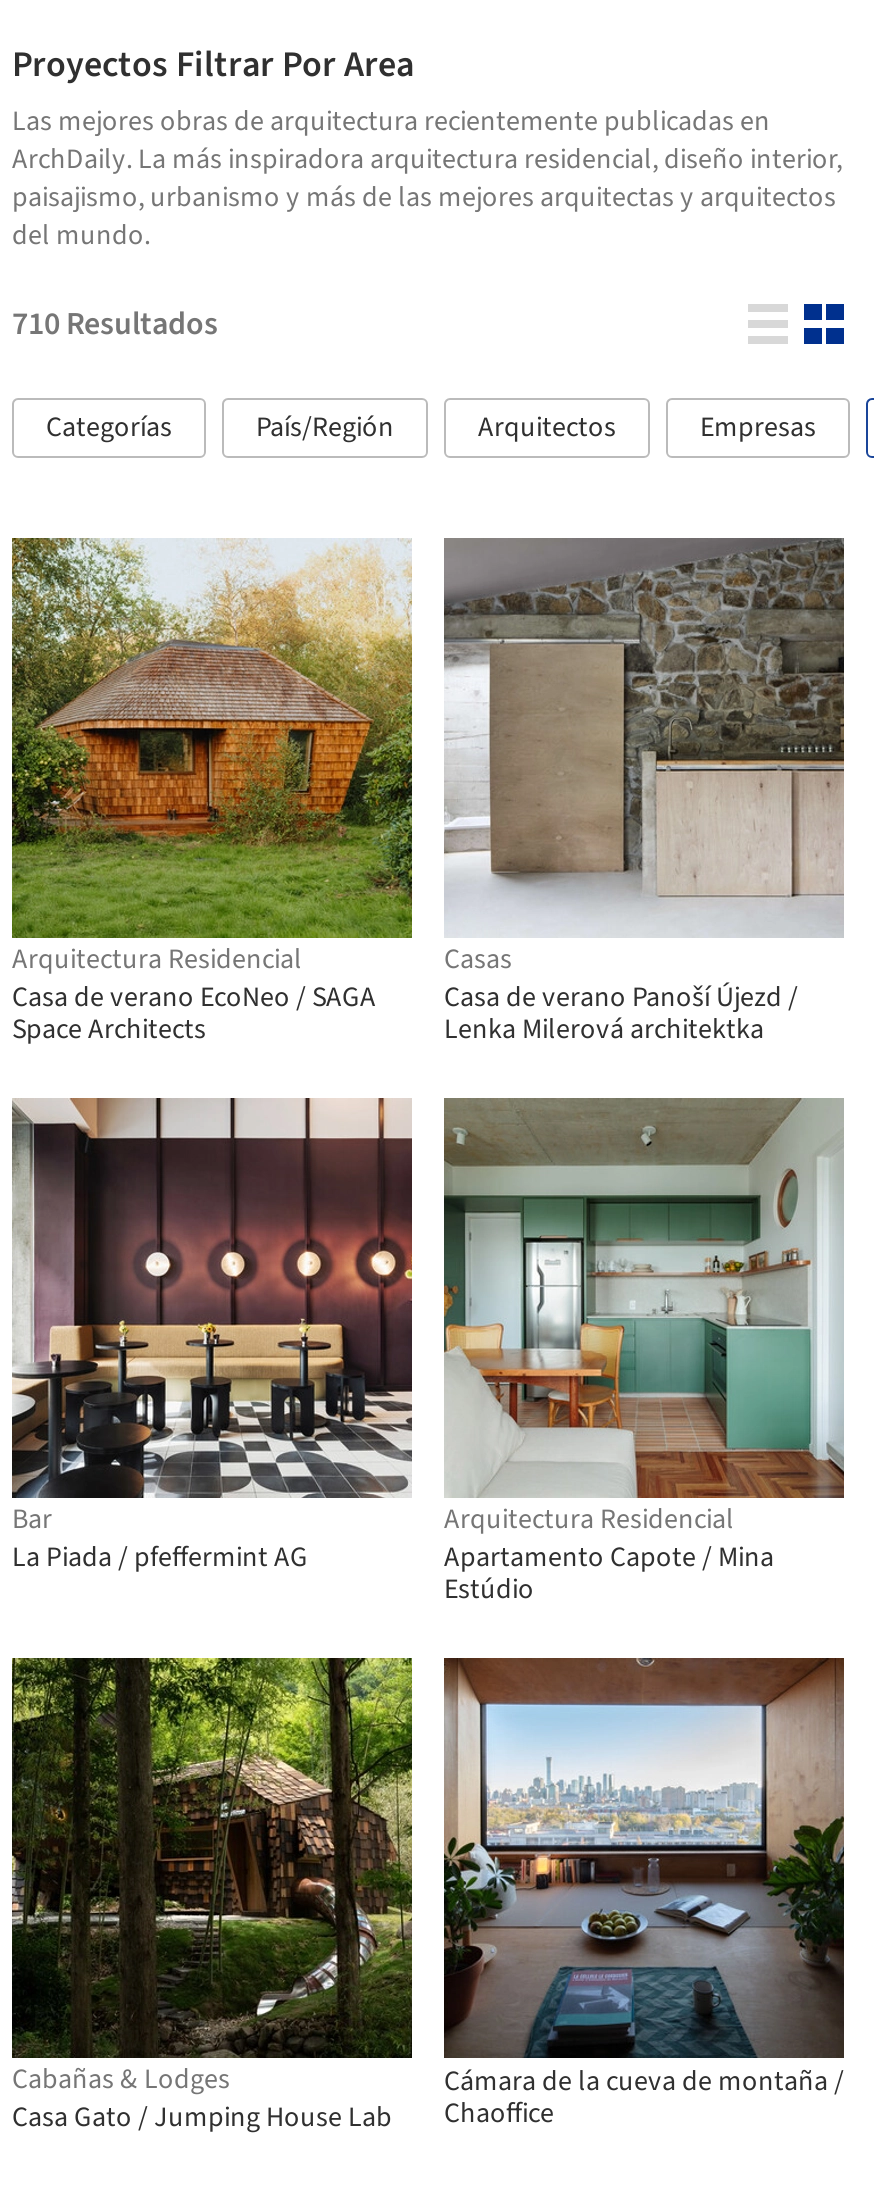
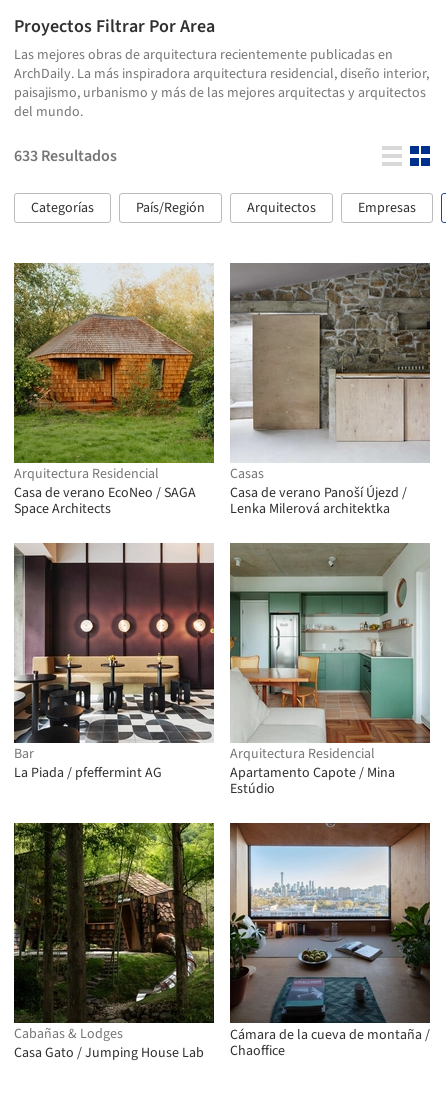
[12,302,218,346] 710 Resultados -> [14,145,117,167] 633 Resultados

